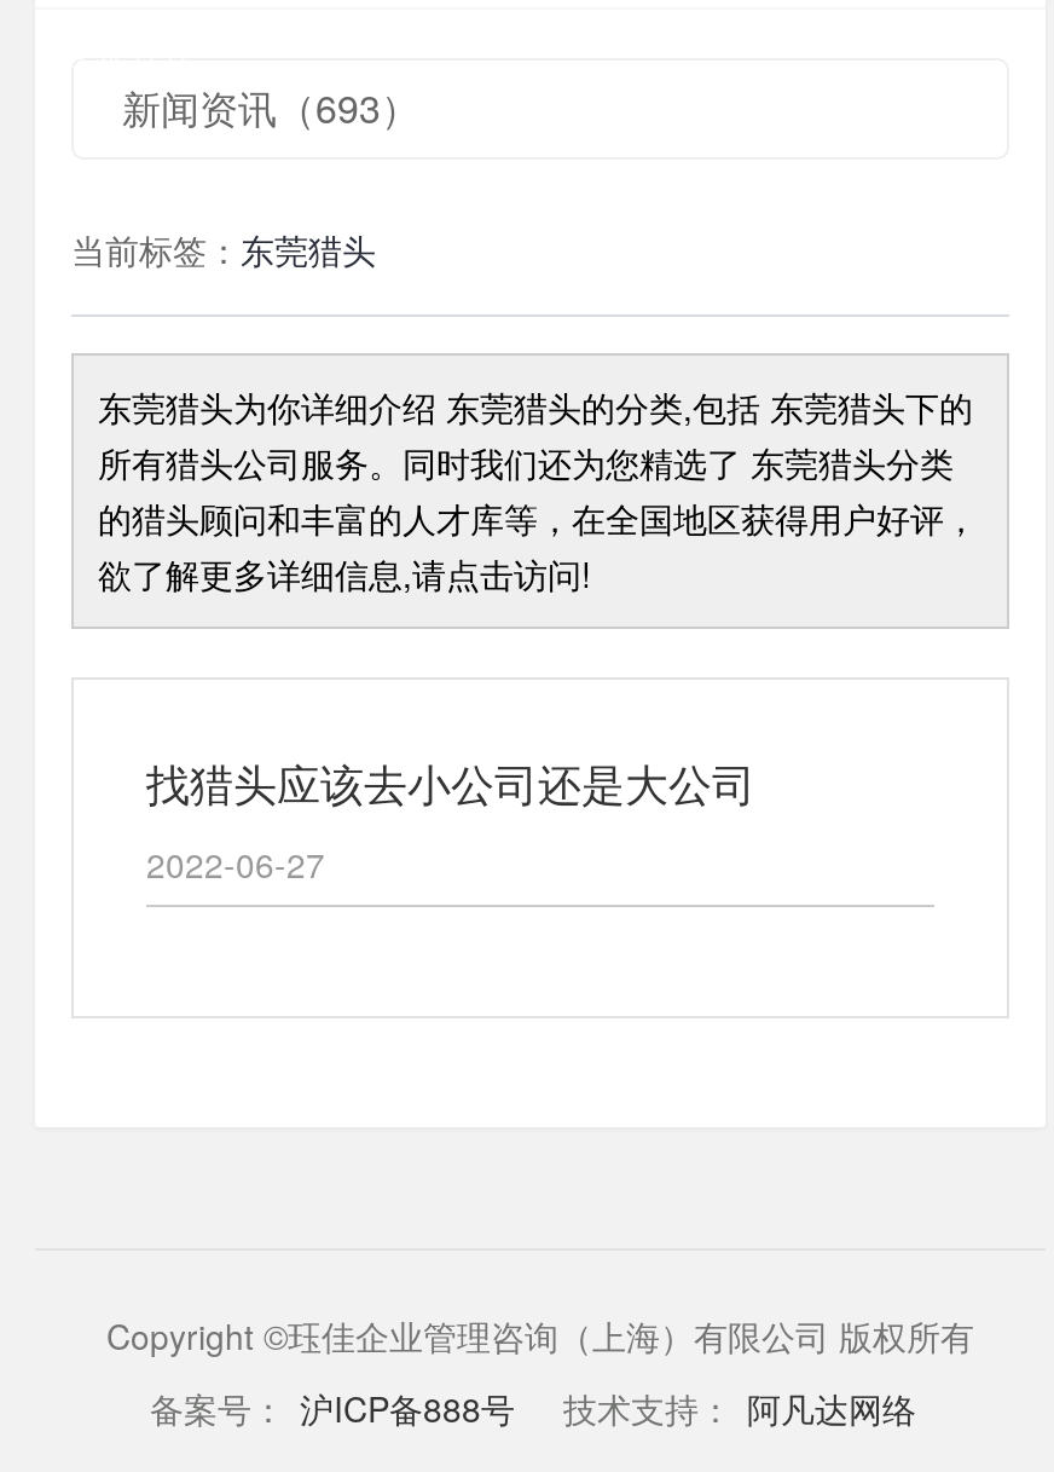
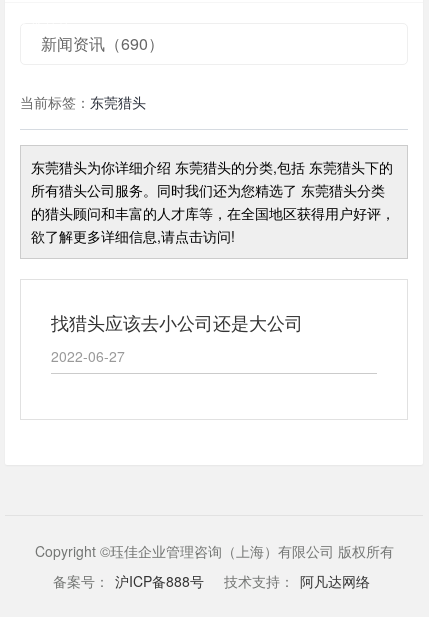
[122,80,419,135] 新闻资讯（693） -> [41,32,164,55] 新闻资讯（690）

